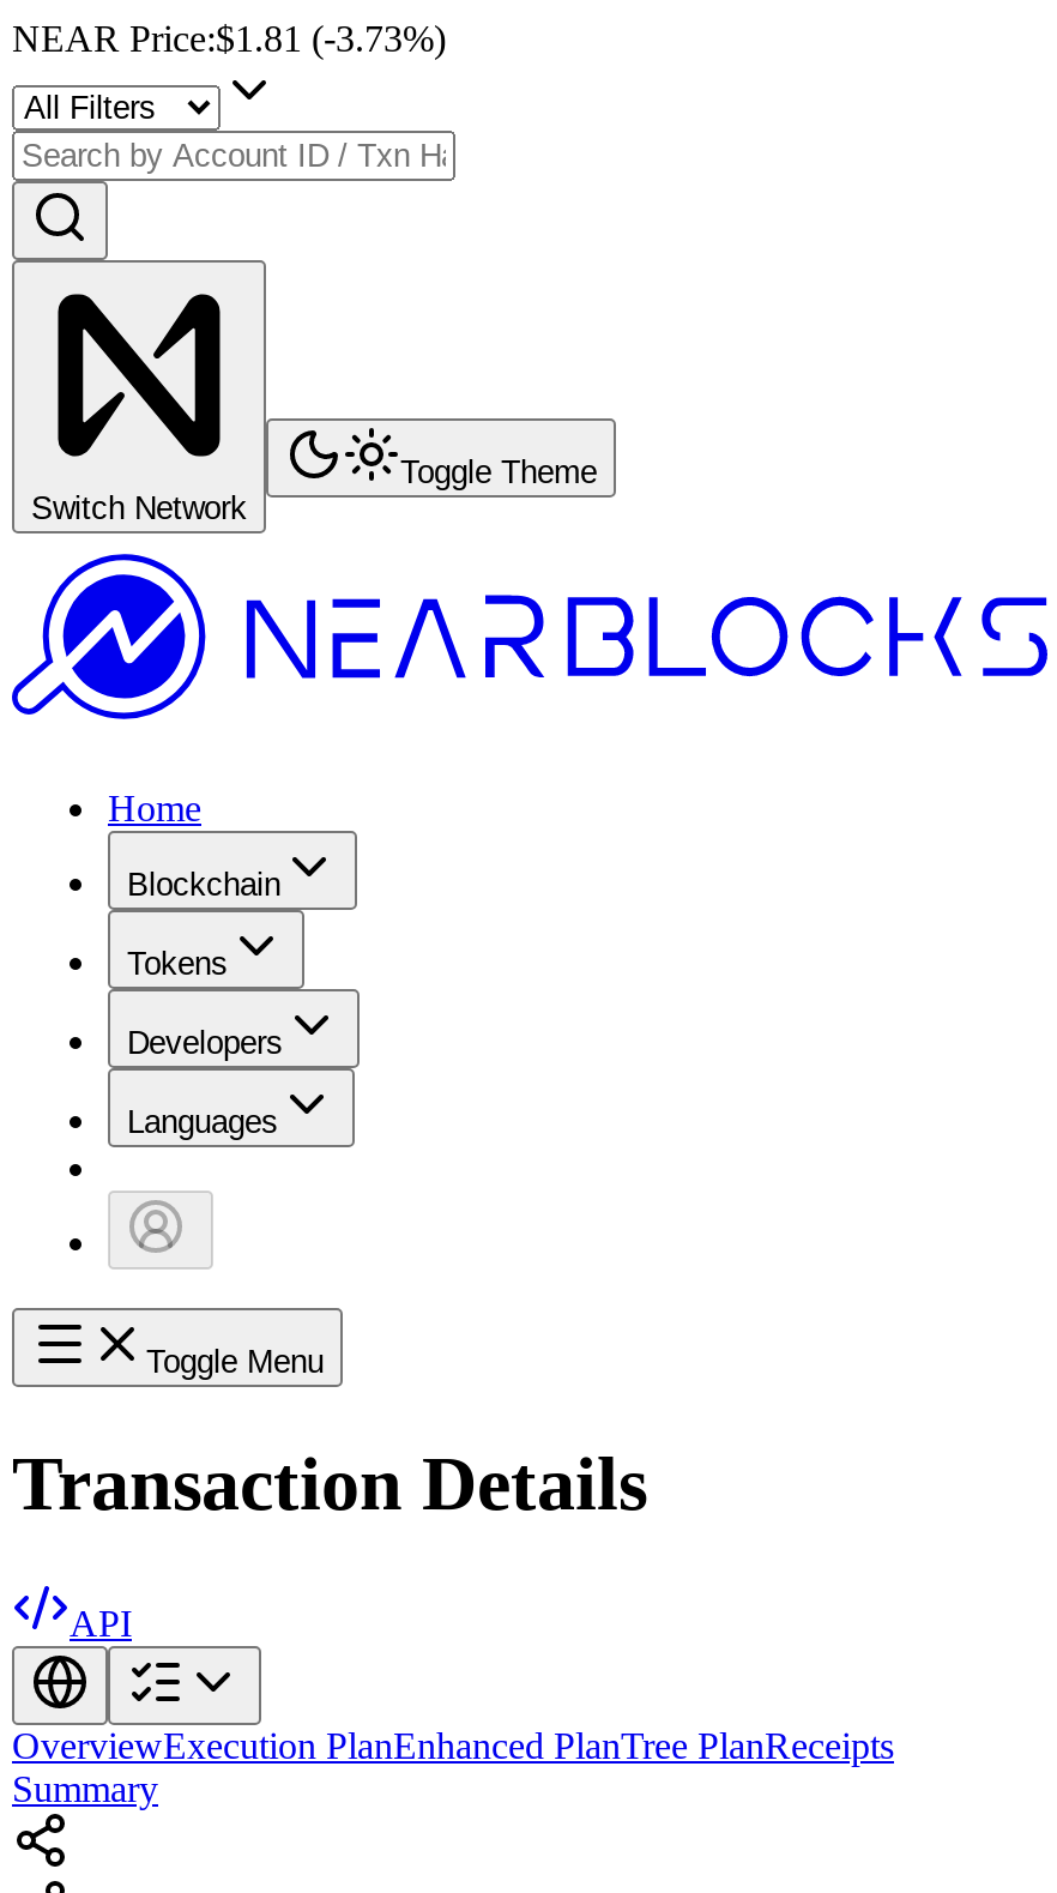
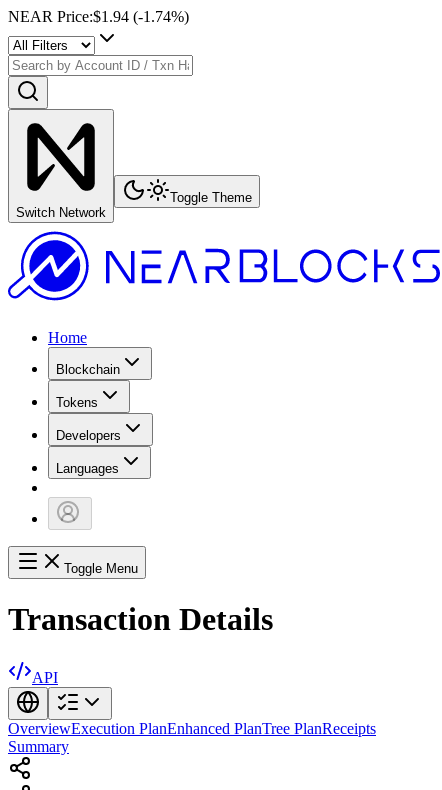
[12,18,446,59] NEAR Price:$1.81 (-3.73%) -> [8,8,189,25] NEAR Price:$1.94 (-1.74%)

